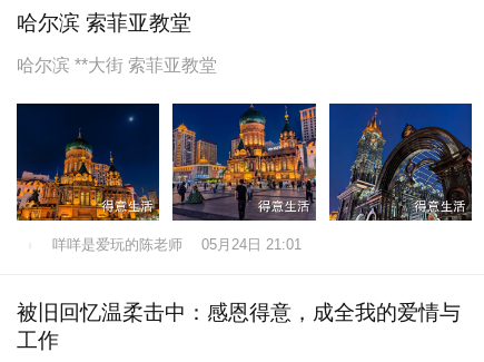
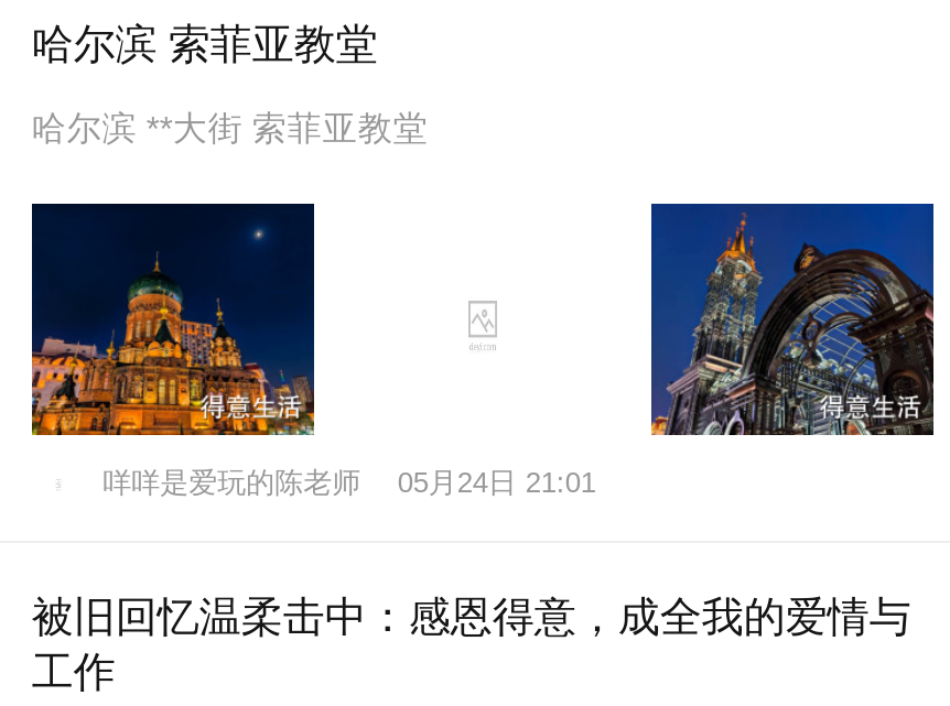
[171,102,317,222] [image] -> none

